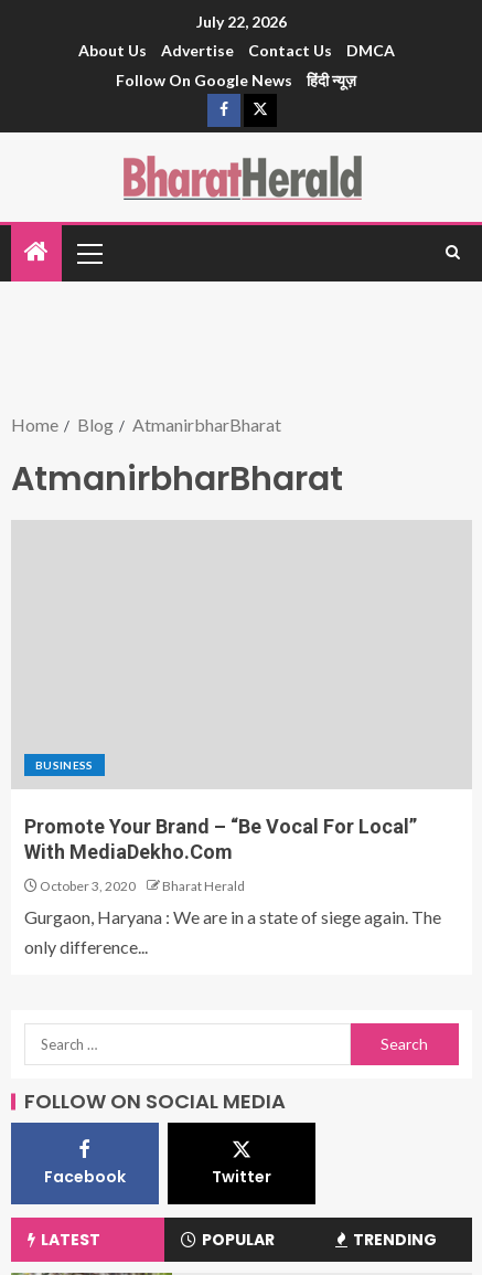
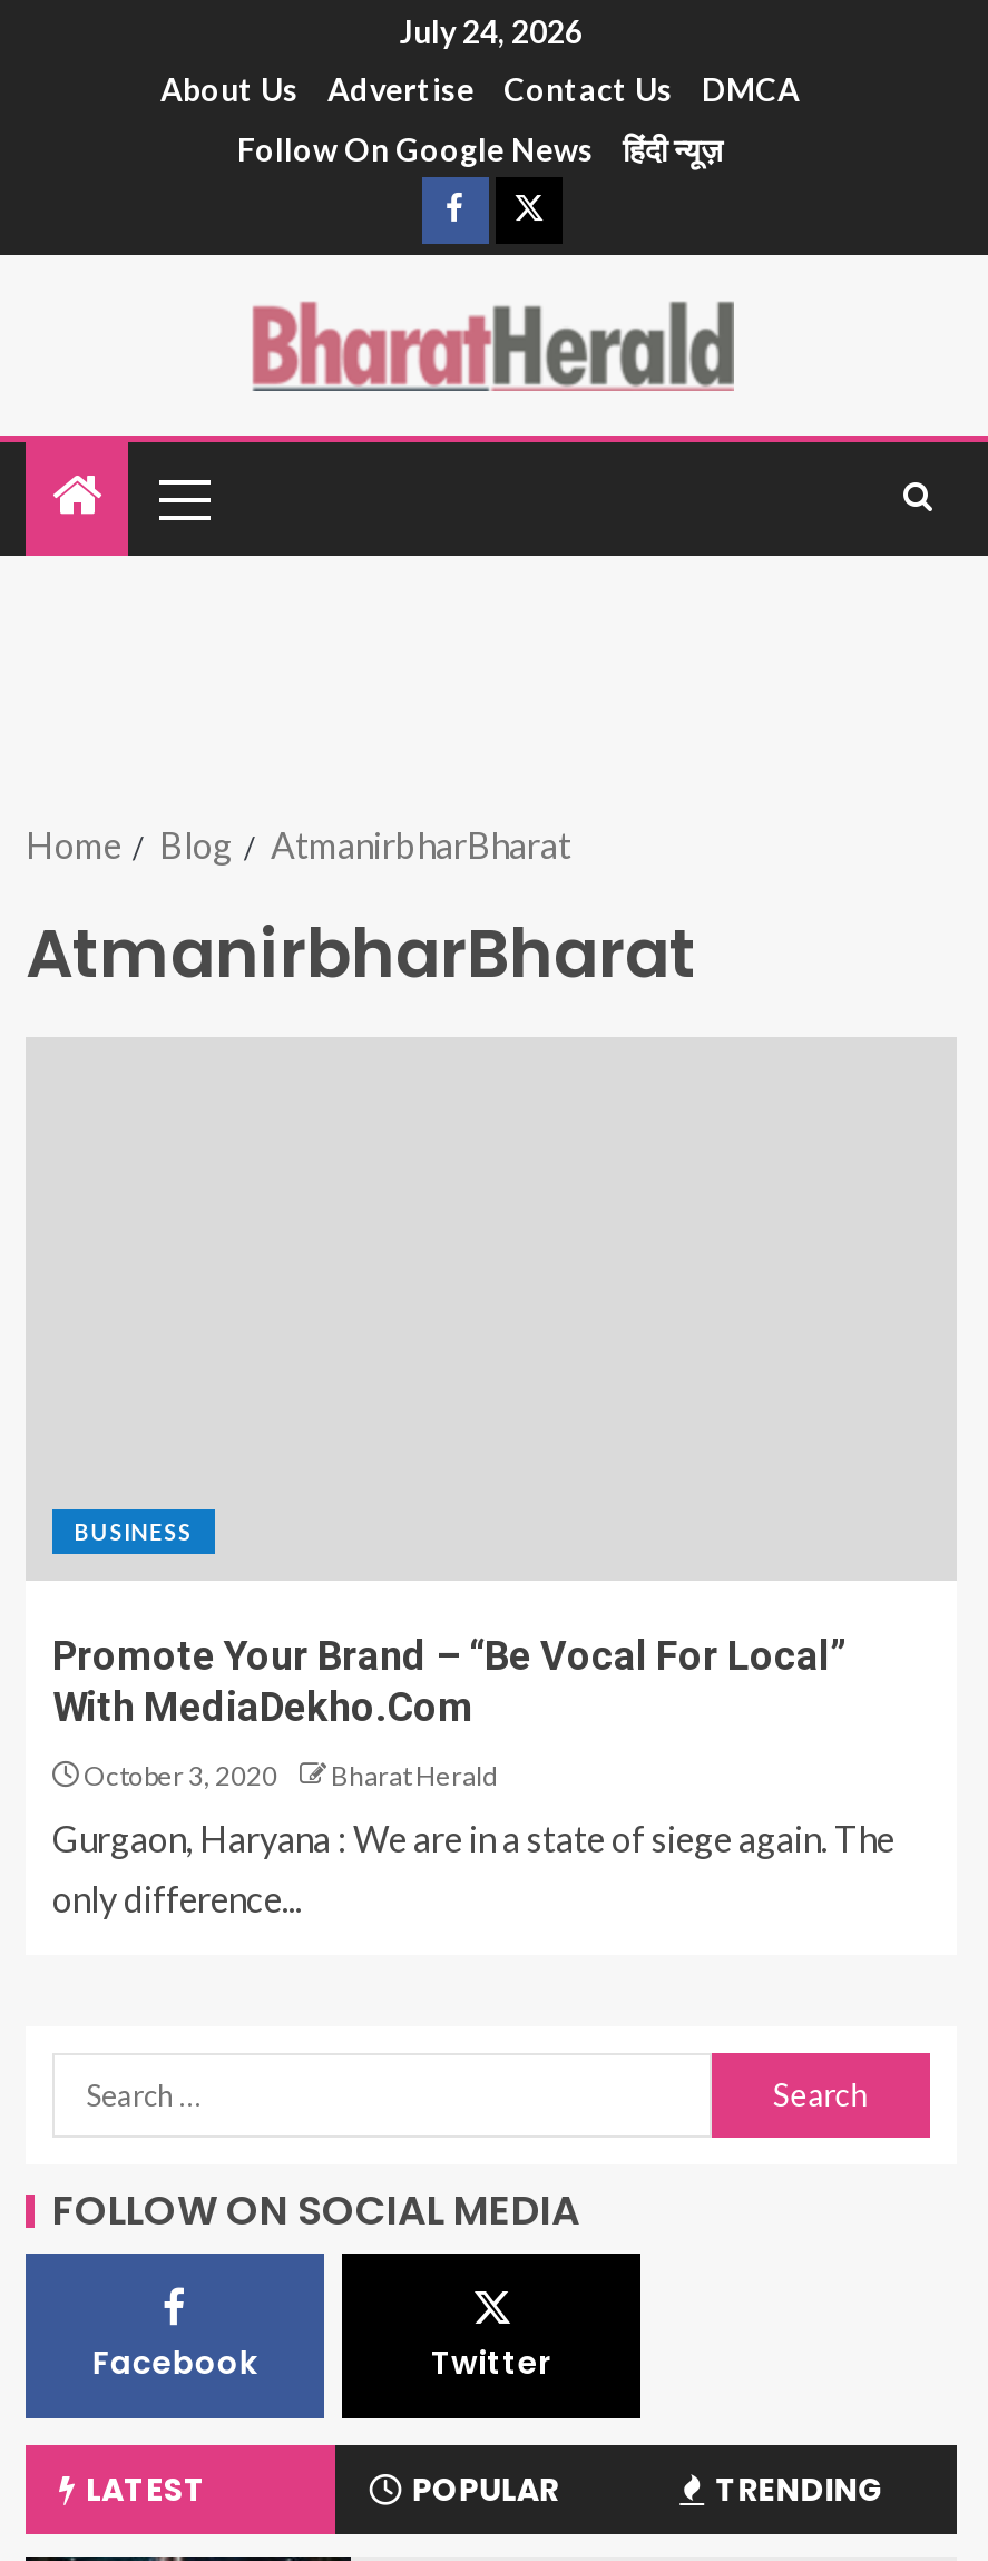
[196,13,287,31] July 22, 2026 -> [400,13,583,51] July 24, 2026

